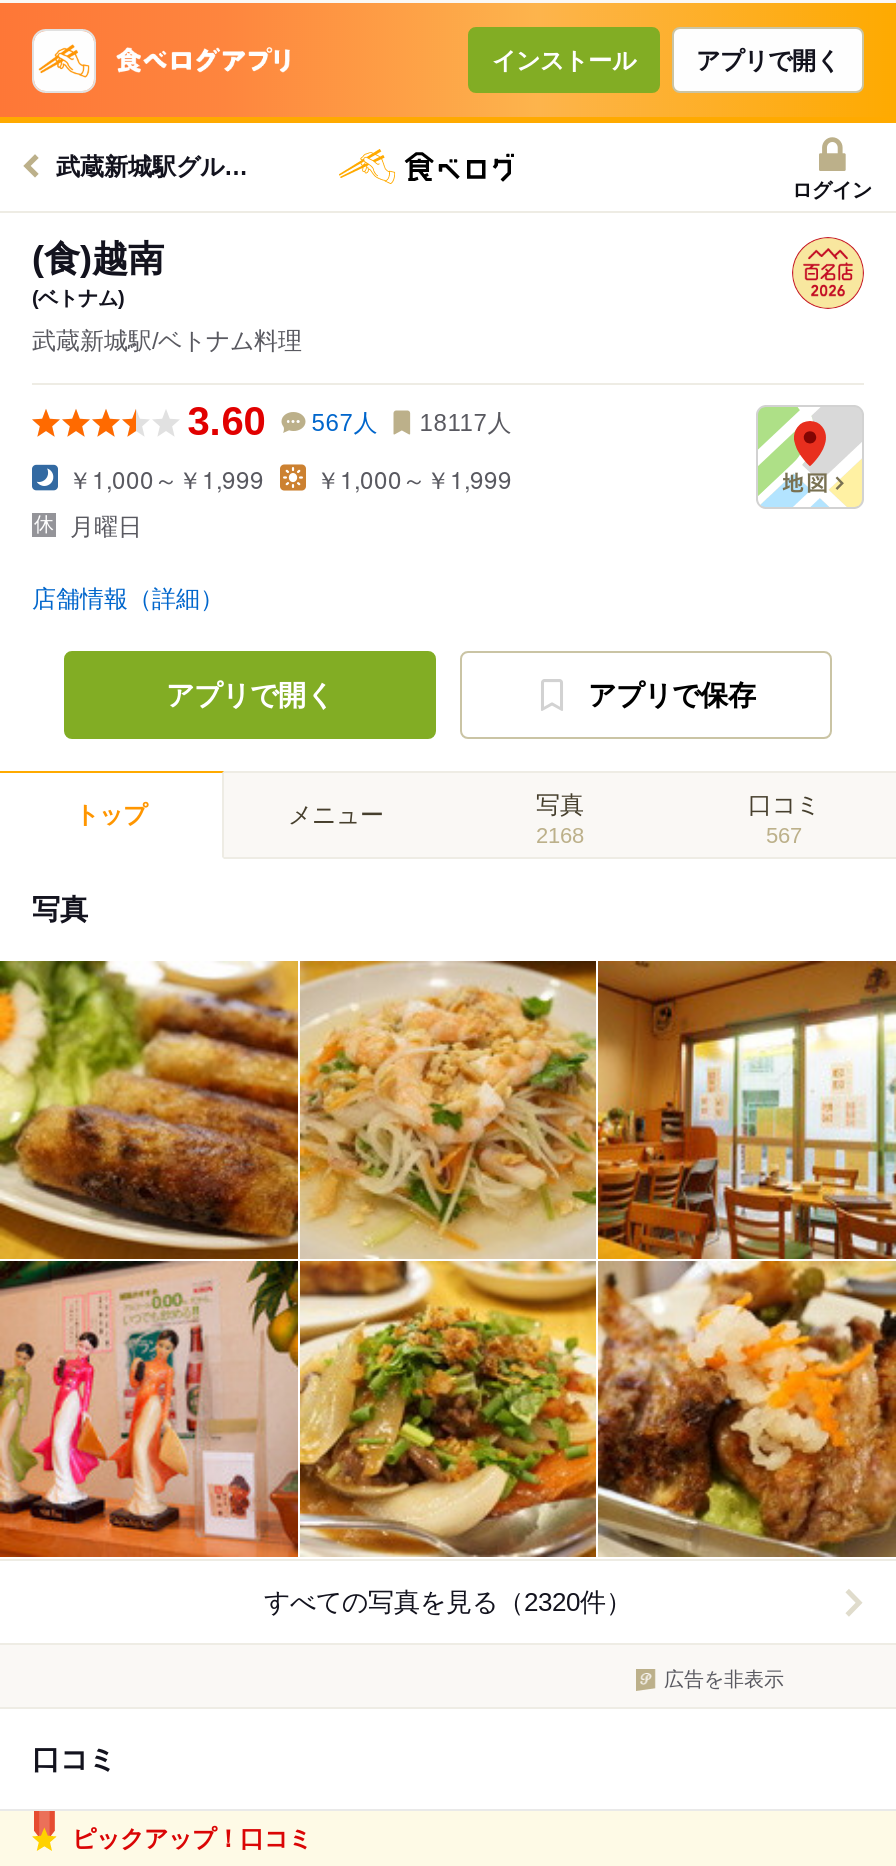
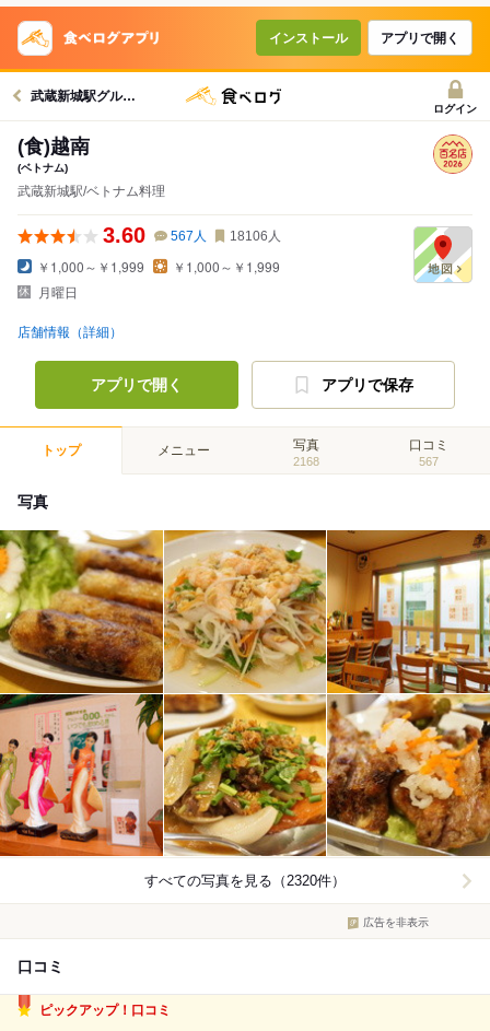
[188,399,512,443] 3.60 567人 18117人 -> [103,223,281,247] 3.60 567人 18106人

